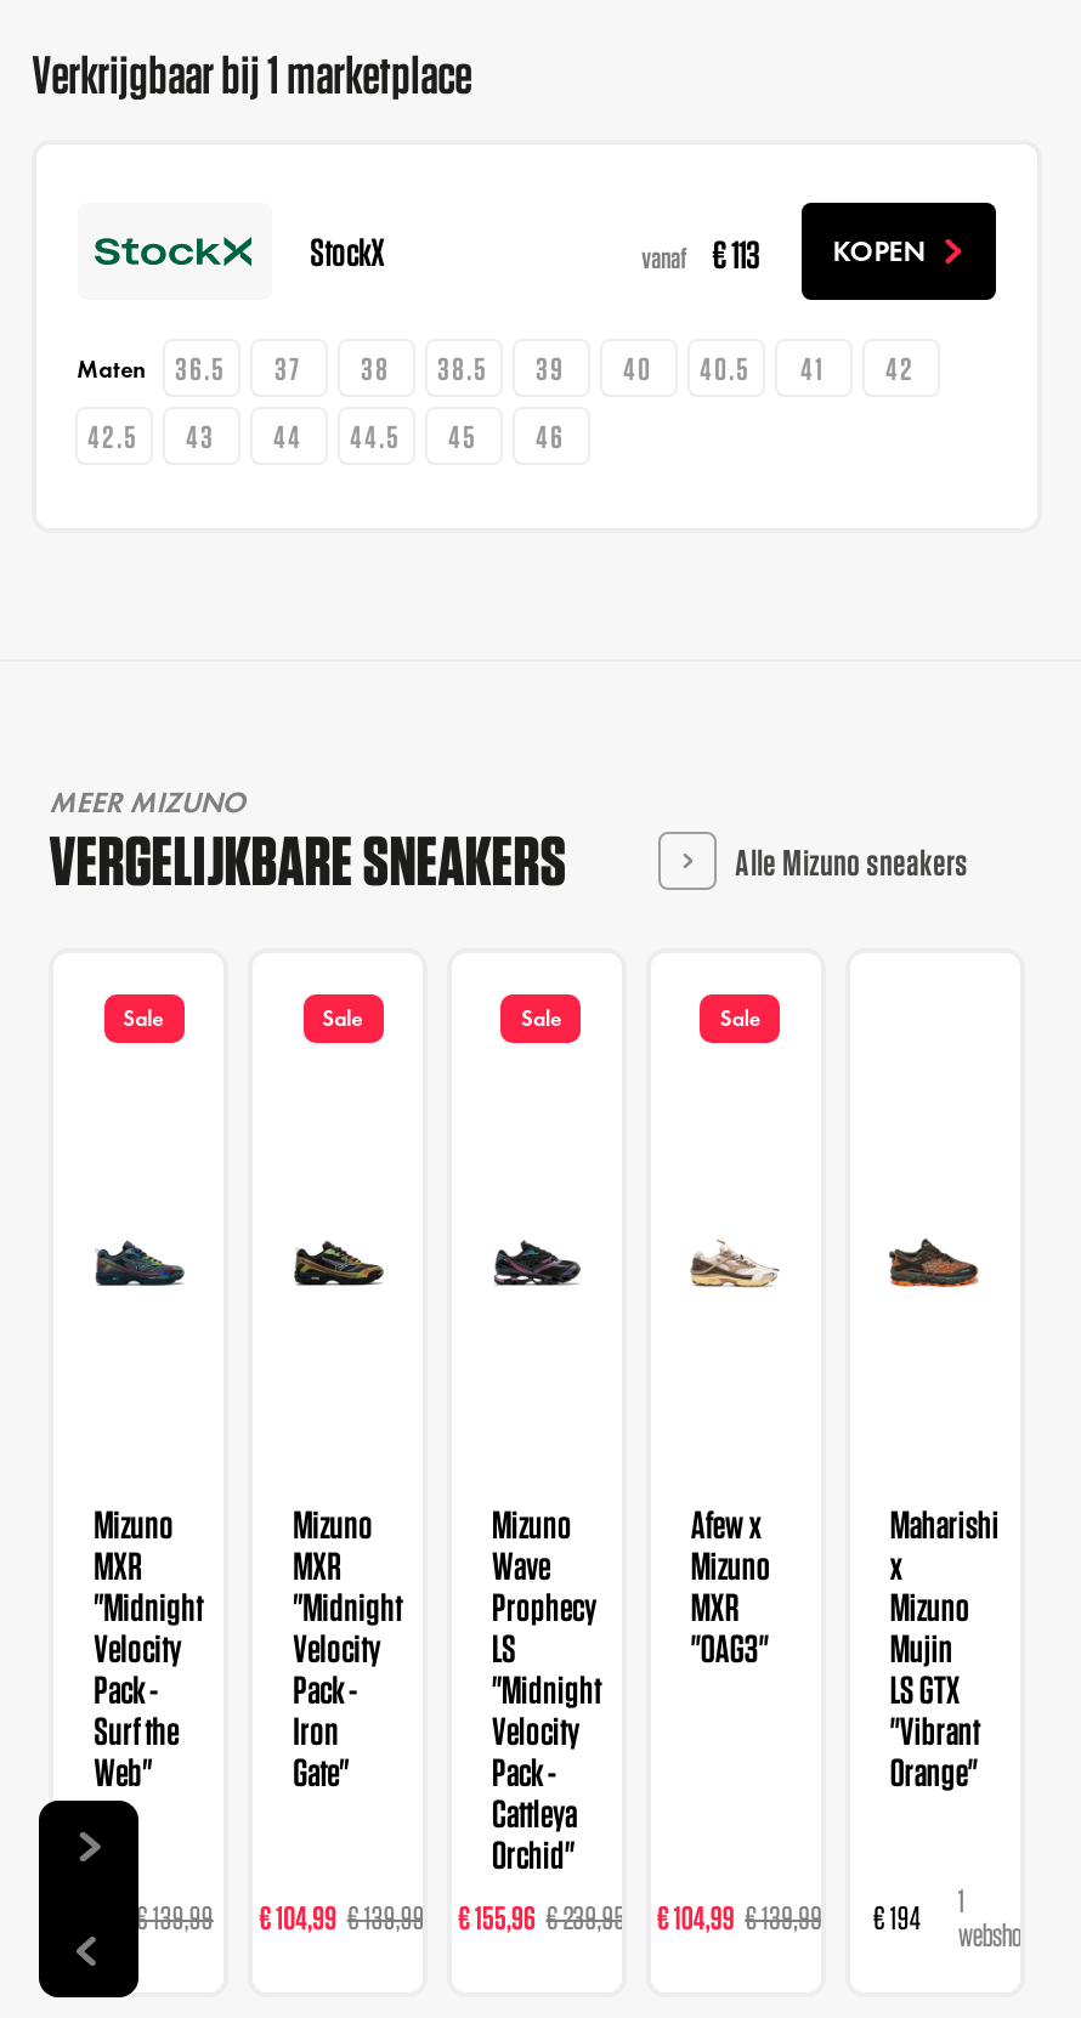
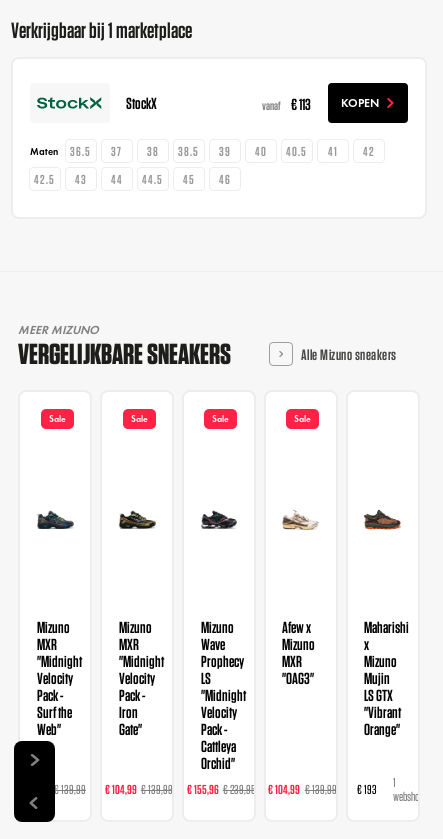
[873,1901,919,1935] € 194 -> [357,782,377,796] € 193

